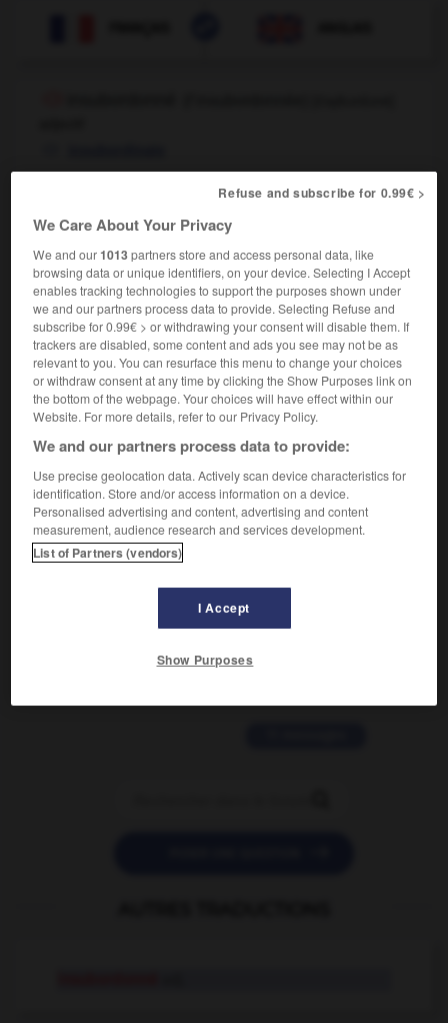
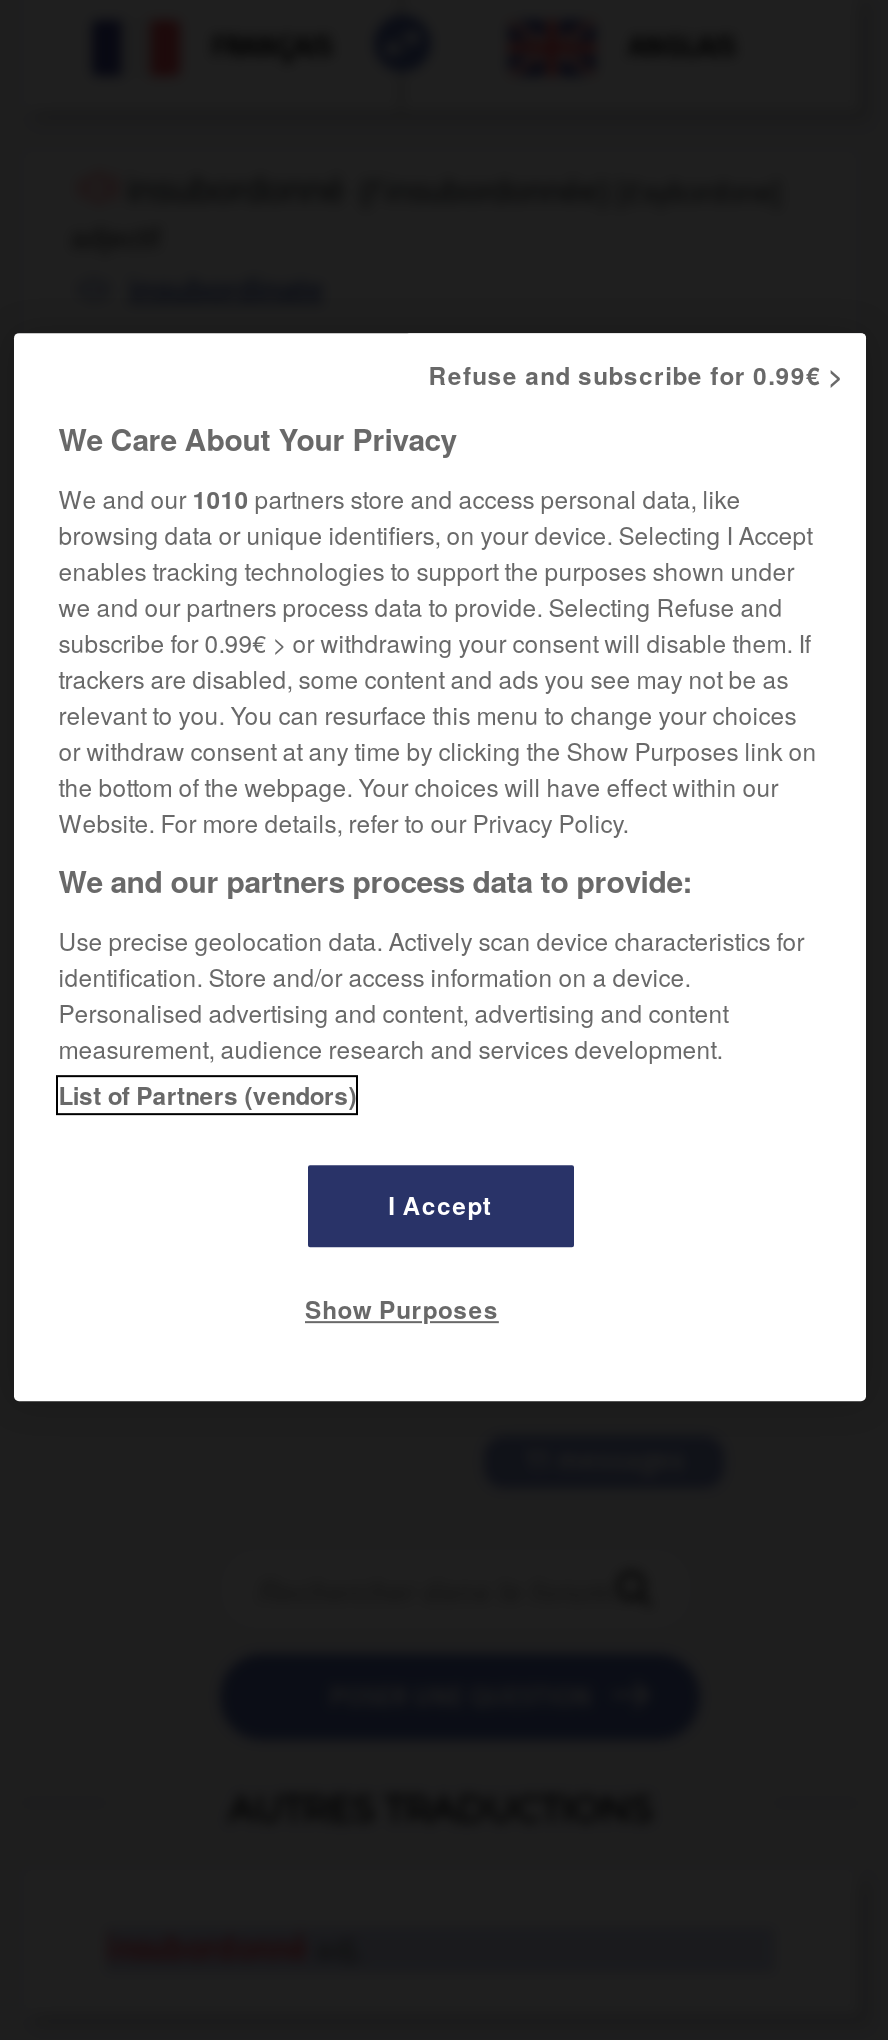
[33,245,374,263] We and our 1013 partners store and access personal data, like -> [58,481,740,517] We and our 1010 partners store and access personal data, like

